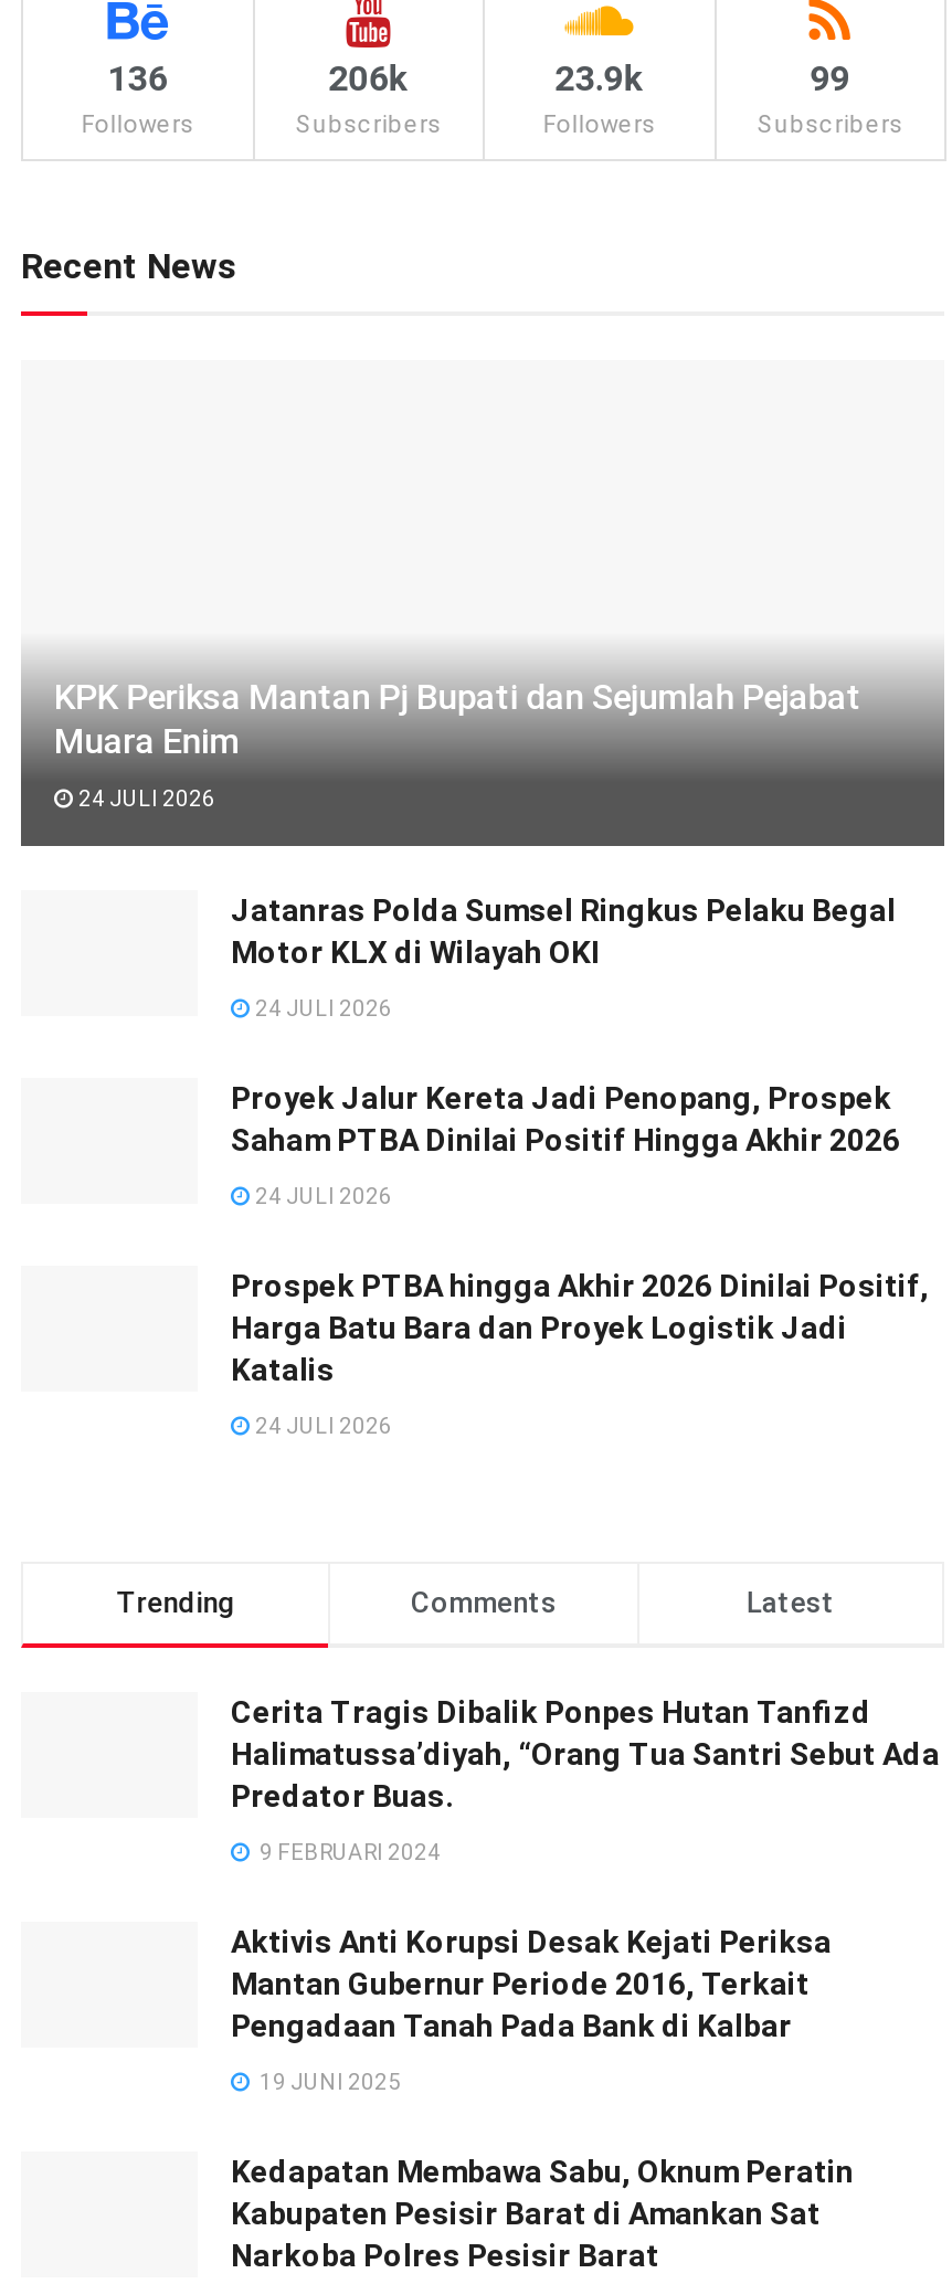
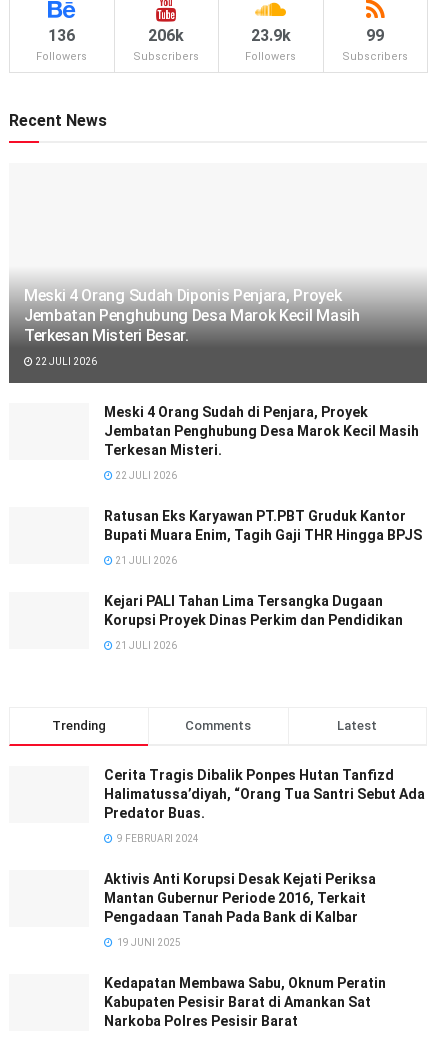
[54,675,861,762] KPK Periksa Mantan Pj Bupati dan Sejumlah Pejabat | Muara Enim -> [24,286,360,345] Meski 4 Orang Sudah Diponis Penjara, Proyek | Jembatan Penghubung Desa Marok Kecil Masih | Terkesan Misteri Besar.
[74,786,215,810] 24 JULI 2026 -> [33,356,97,367] 22 JULI 2026
[231,892,896,969] Jatanras Polda Sumsel Ringkus Pelaku Begal | Motor KLX di Wilayah OKI -> [104,404,419,458] Meski 4 Orang Sudah di Penjara, Proyek | Jembatan Penghubung Desa Marok Kecil Masih | Terkesan Misteri.
[251,996,392,1020] 24 JULI 2026 -> [113,470,177,481] 22 JULI 2026
[231,1080,900,1157] Proyek Jalur Kereta Jadi Penopang, Prospek | Saham PTBA Dinilai Positif Hingga Akhir 2026 -> [104,508,425,543] Ratusan Eks Karyawan PT.PBT Gruduk Kantor | Bupati Muara Enim, Tagih Gaji THR Hingga BPJS
[251,1184,392,1208] 24 JULI 2026 -> [113,555,177,566] 21 JULI 2026
[231,1267,929,1387] Prospek PTBA hingga Akhir 2026 Dinilai Positif, | Harga Batu Bara dan Proyek Logistik Jadi | Katalis -> [104,593,403,628] Kejari PALI Tahan Lima Tersangka Dugaan | Korupsi Proyek Dinas Perkim dan Pendidikan
[251,1413,392,1438] 24 JULI 2026 -> [113,640,177,651] 21 JULI 2026

